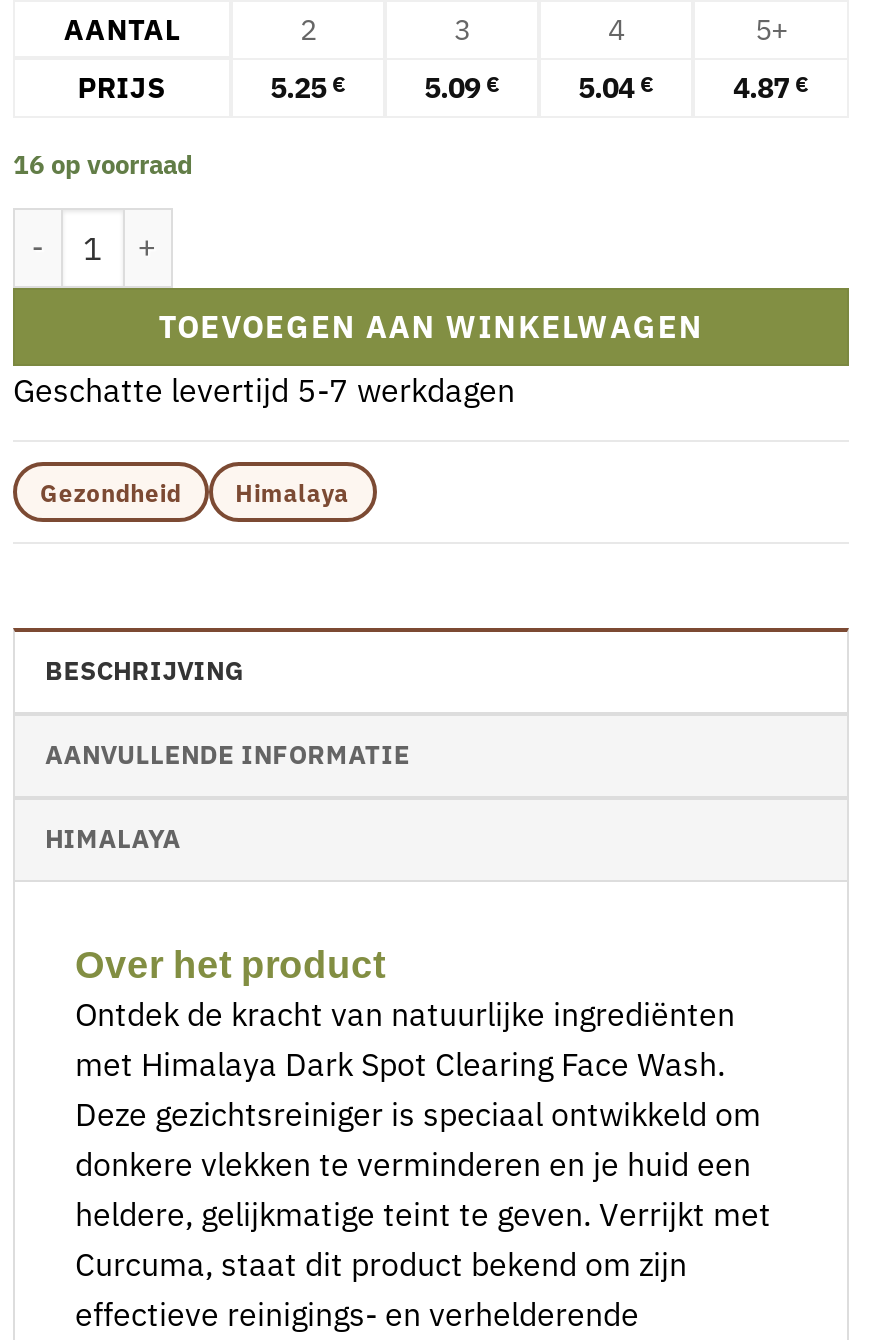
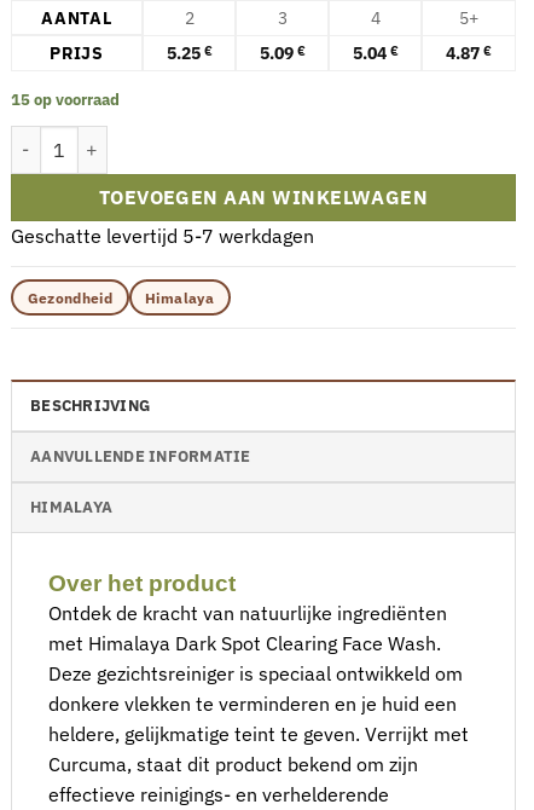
[13,148,193,182] 16 op voorraad -> [11,90,120,110] 15 op voorraad

